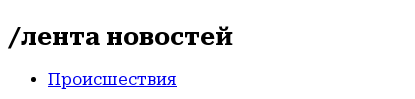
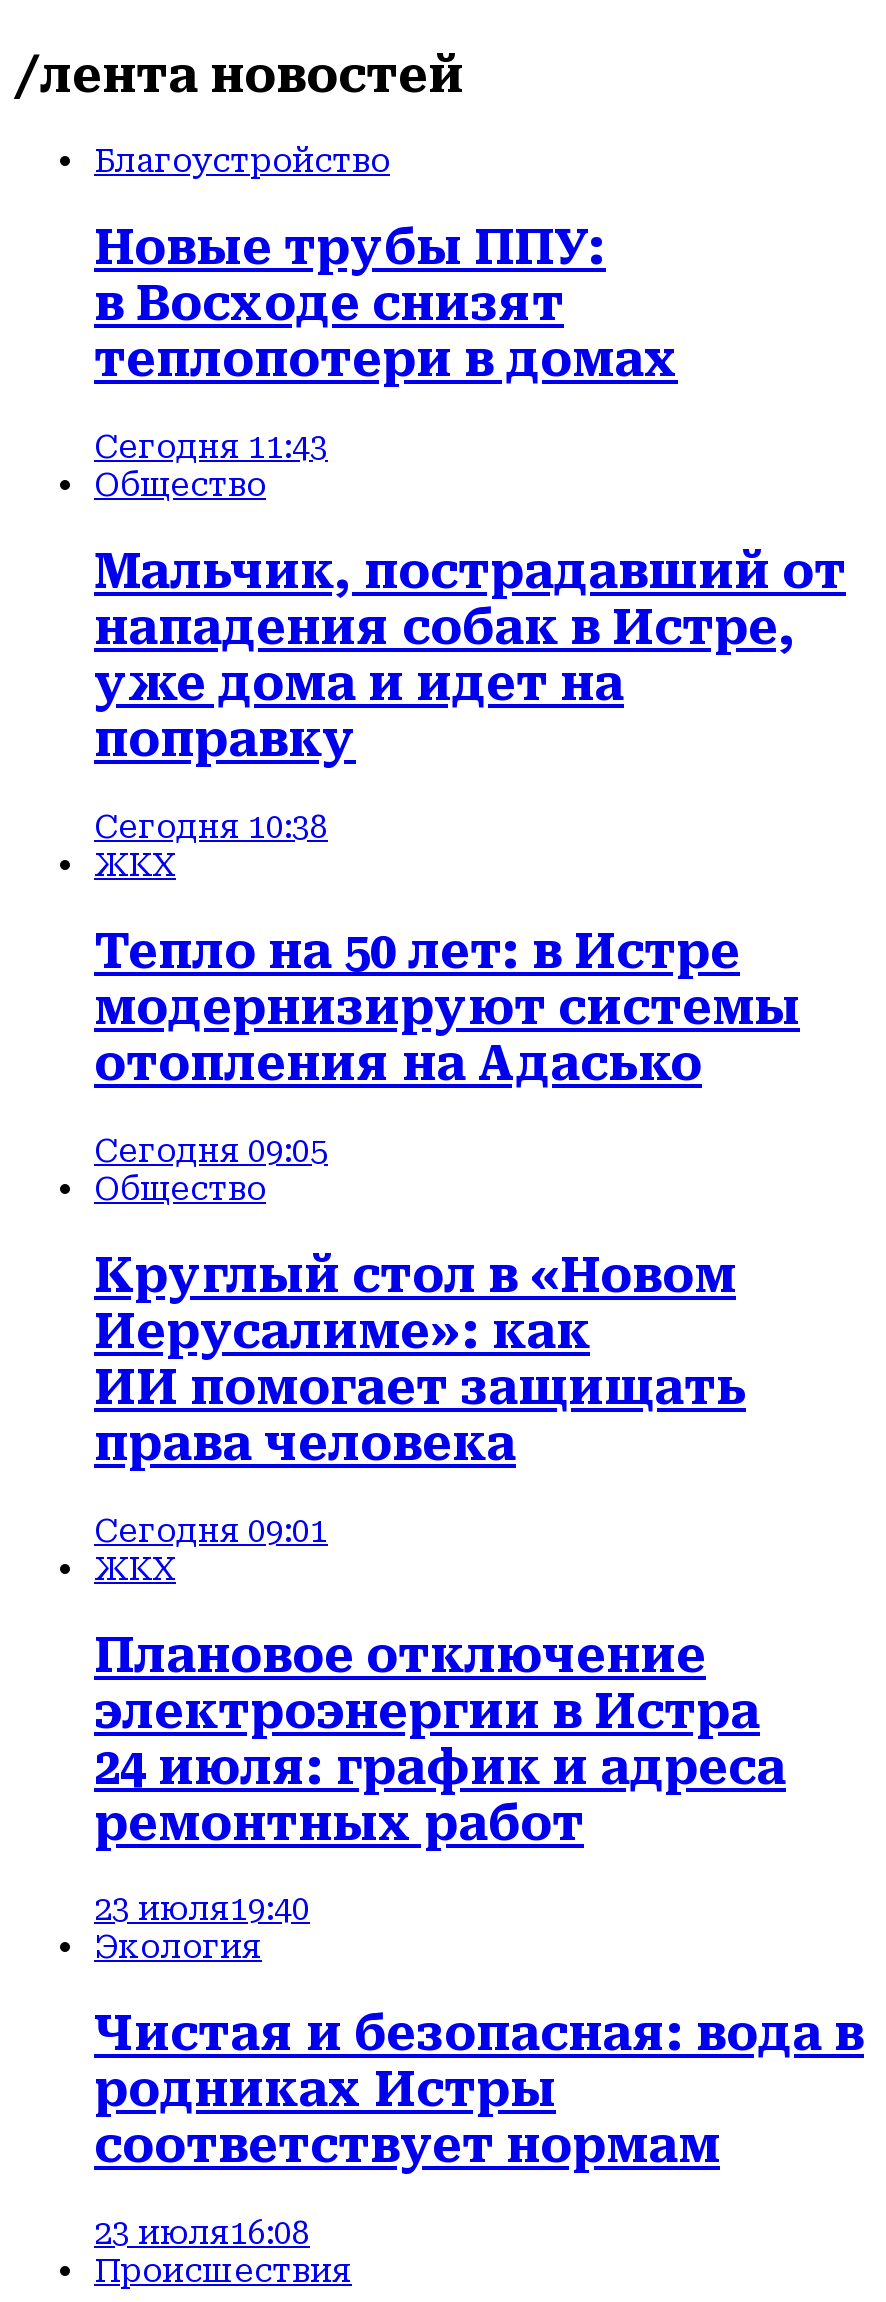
none -> [94,143,864,2253] Благоустройство | Новые трубы ППУ: | в Восходе снизят | теплопотери в домах | Сегодня 11:43 | Общество | Мальчик, пострадавший от | нападения собак в Истре, | уже дома и идет на | поправку | Сегодня 10:38 | ЖКХ | Тепло на 50 лет: в Истре | модернизируют системы | отопления на Адасько | Сегодня 09:05 | Общество | Круглый стол в «Новом | Иерусалиме»: как | ИИ помогает защищать | права человека | Сегодня 09:01 | ЖКХ | Плановое отключение | электроэнергии в Истра | 24 июля: график и адреса | ремонтных работ | 23 июля19:40 | Экология | Чистая и безопасная: вода в | родниках Истры | соответствует нормам | 23 июля16:08

